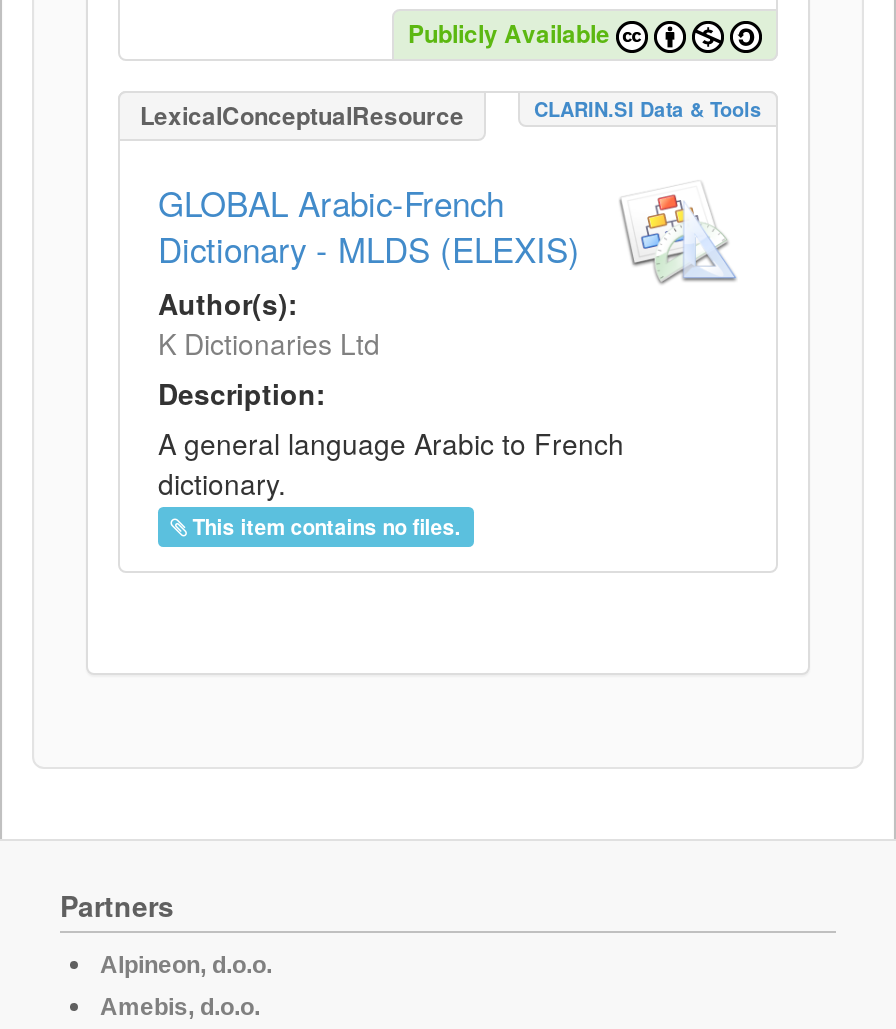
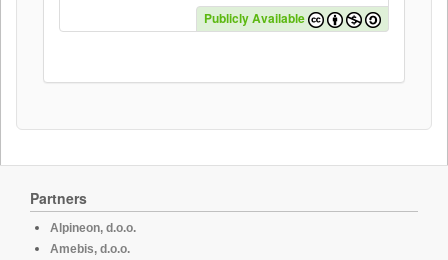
[134,95,762,541] [image] | LexicalConceptualResource | CLARIN.SI Data & Tools | GLOBAL Arabic-French | Dictionary - MLDS (ELEXIS) | Author(s): | K Dictionaries Ltd | Description: | A general language Arabic to French | dictionary. | This item contains no files. -> none

